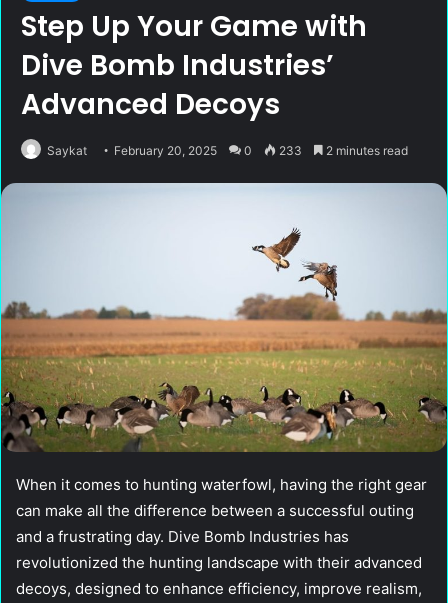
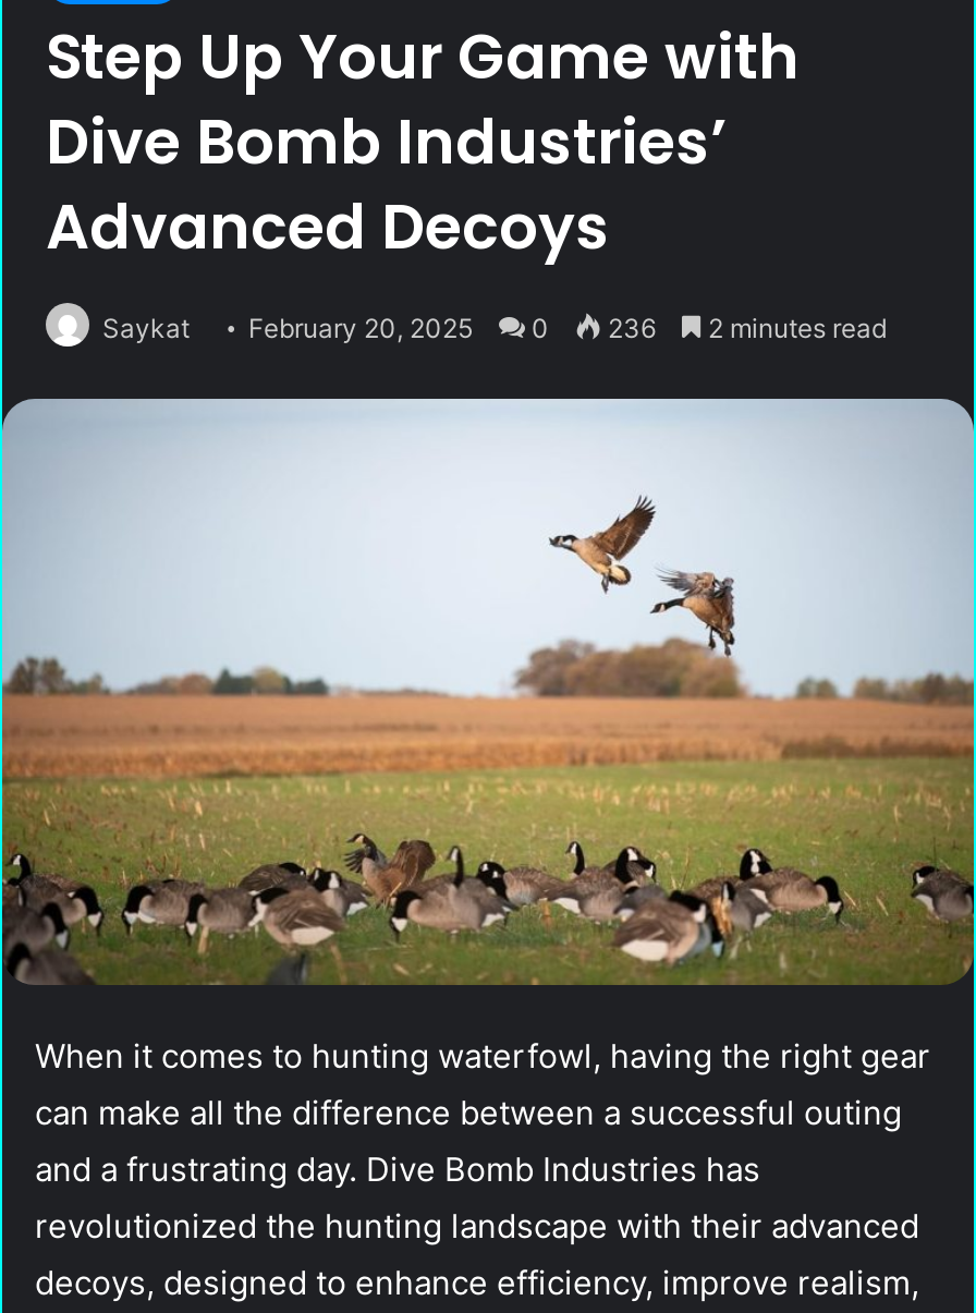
[47,143,408,158] Saykat February 20, 2025 0 233 2 minutes read -> [102,311,887,344] Saykat February 20, 2025 0 236 2 minutes read

